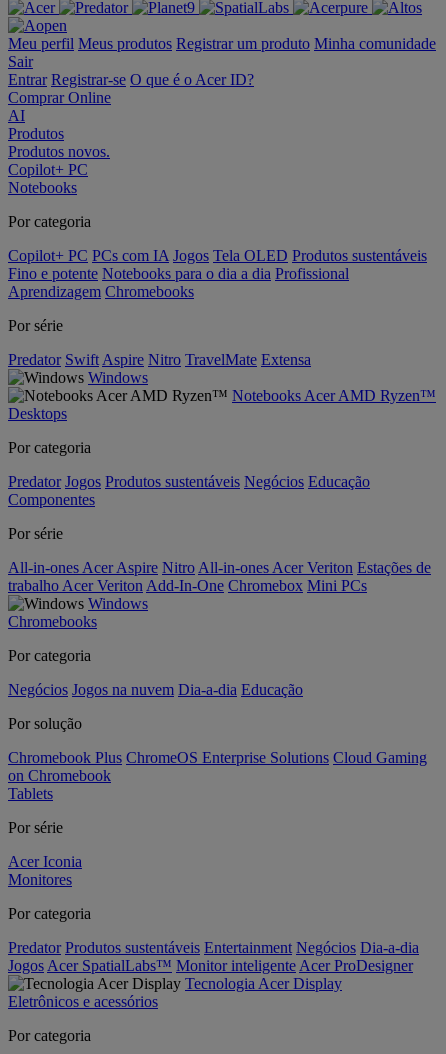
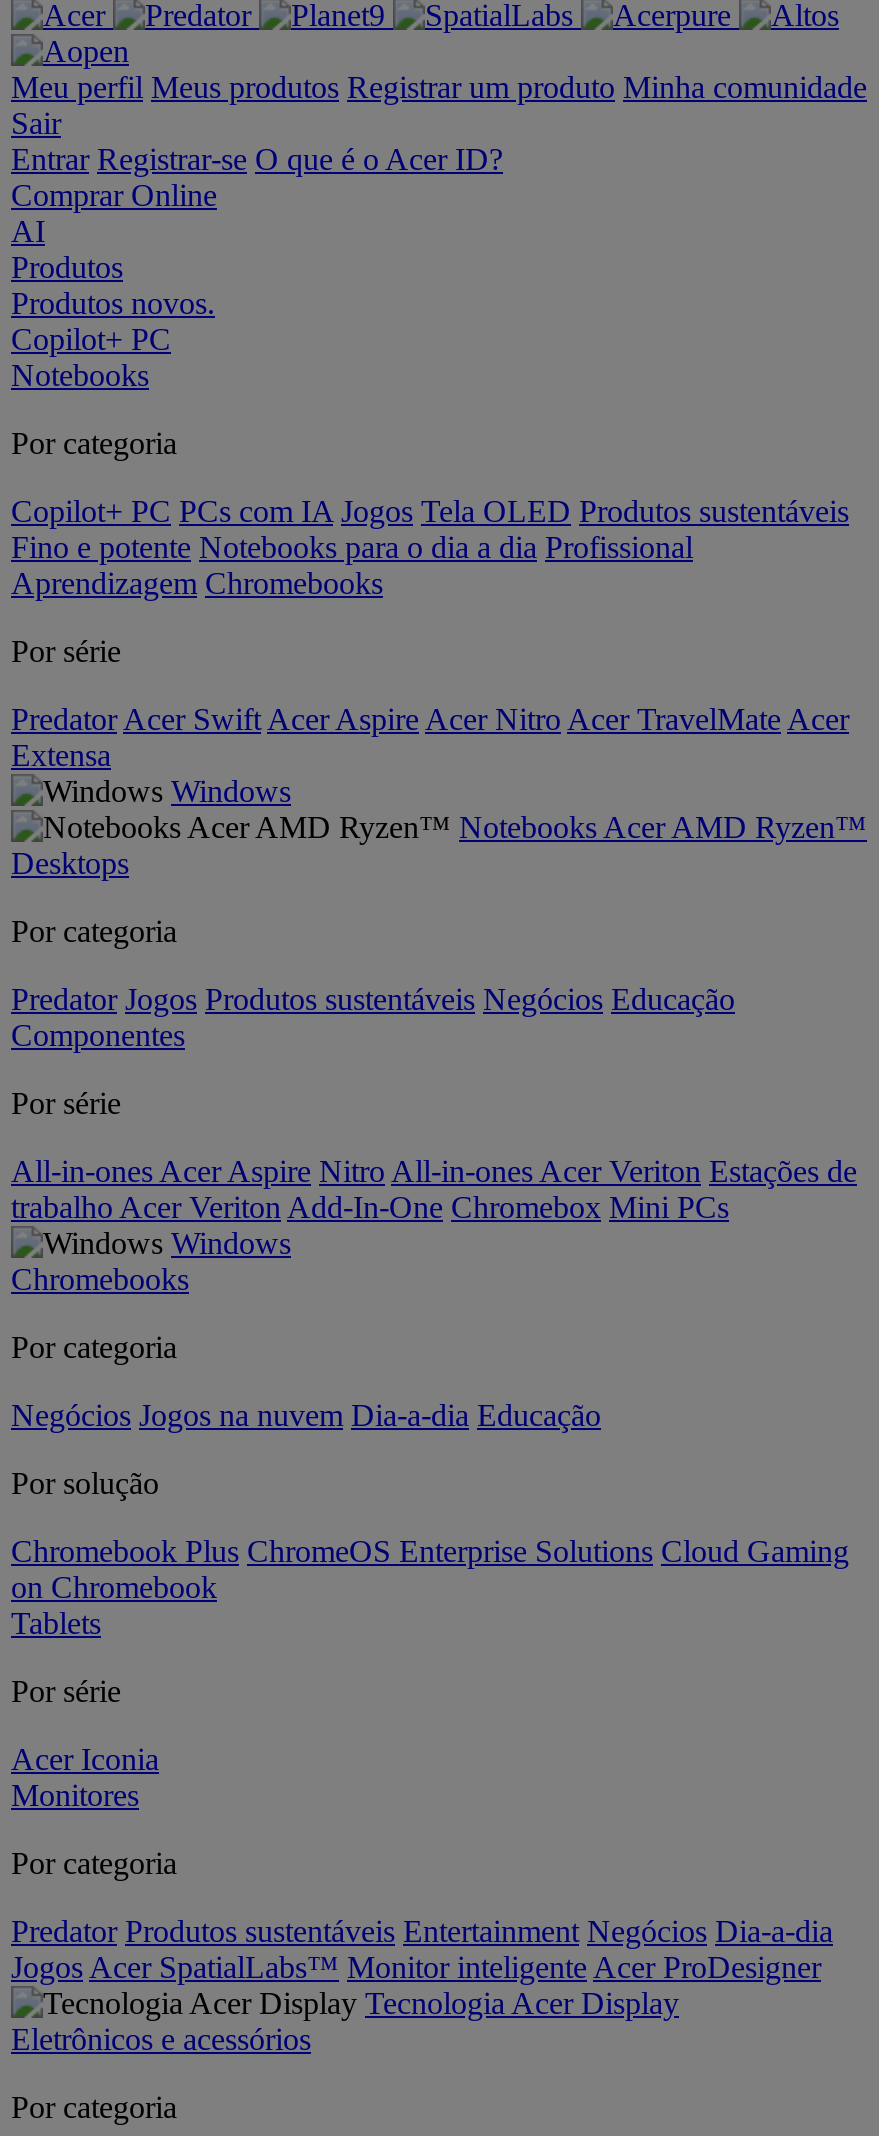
[8,351,311,368] Predator Swift Aspire Nitro TravelMate Extensa -> [11,702,849,772] Predator Acer Swift Acer Aspire Acer Nitro Acer TravelMate Acer | Extensa

